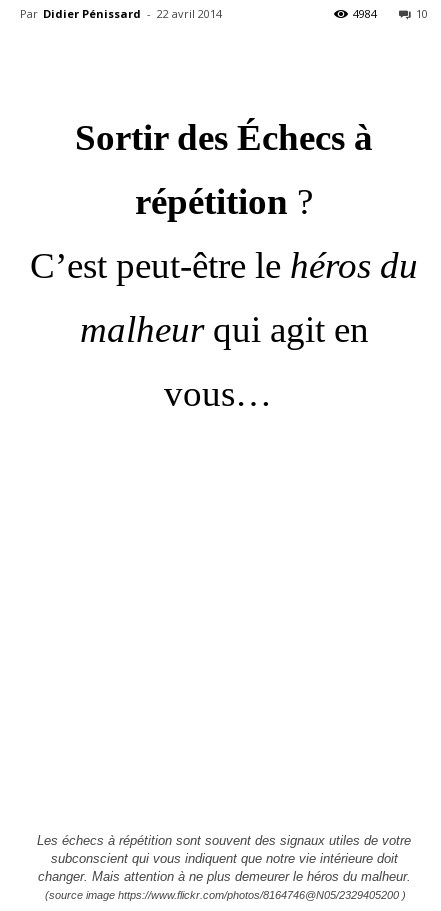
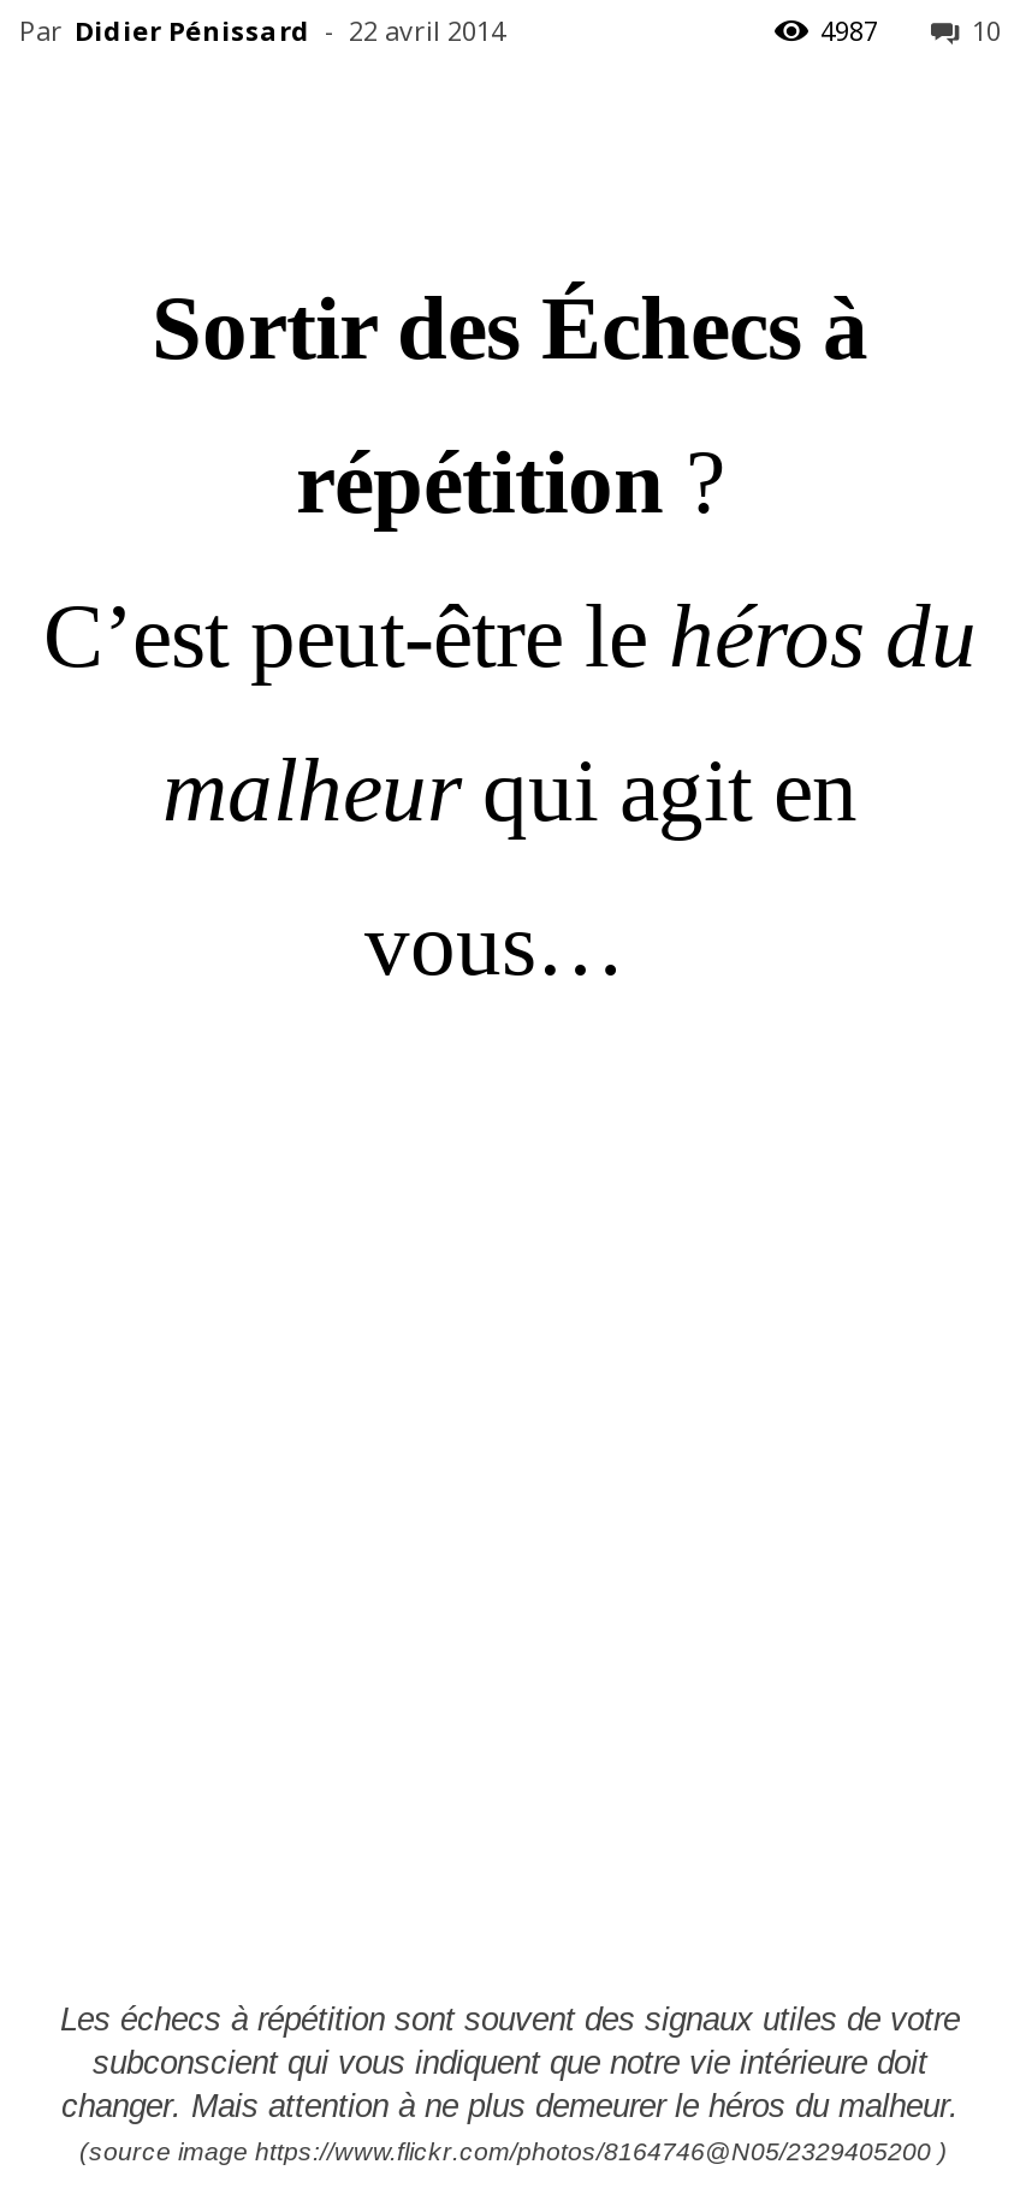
[353,6,377,21] 4984 -> [820,12,878,48] 4987

